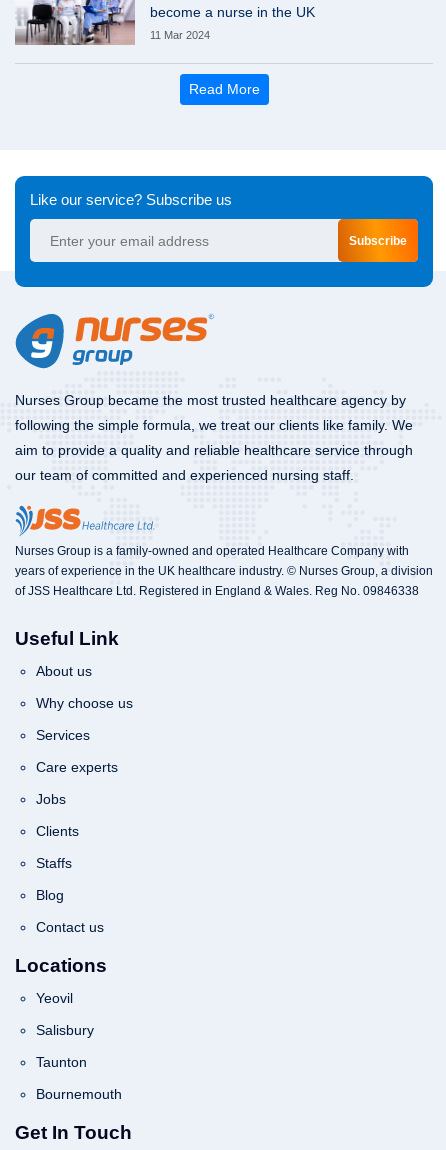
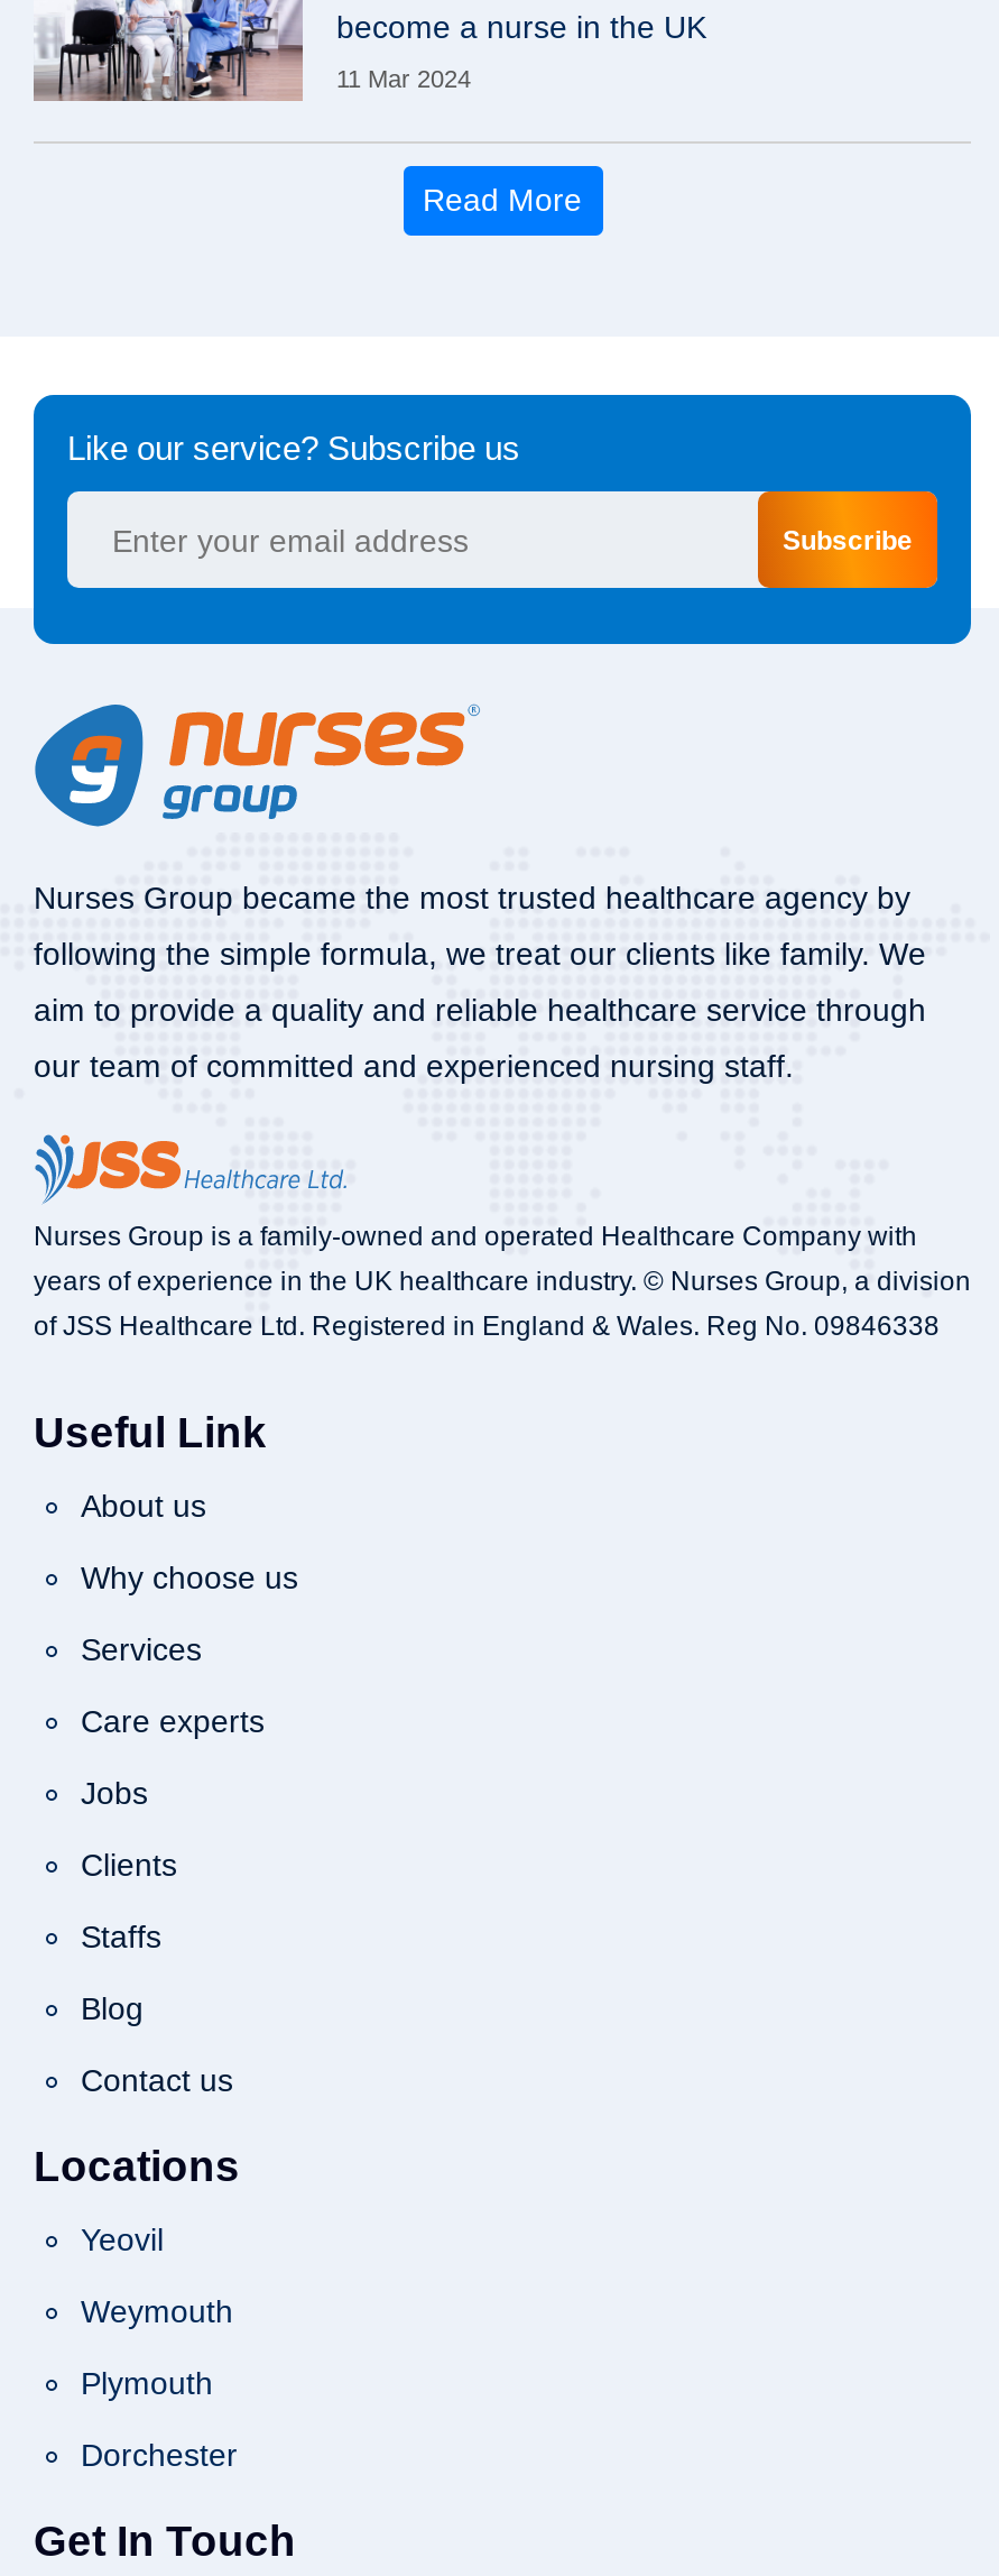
[36,1022,94,1038] Salisbury -> [81,2292,233,2328] Weymouth
[36,1054,87,1070] Taunton -> [81,2364,213,2400] Plymouth
[36,1086,122,1102] Bournemouth -> [81,2436,238,2472] Dorchester

